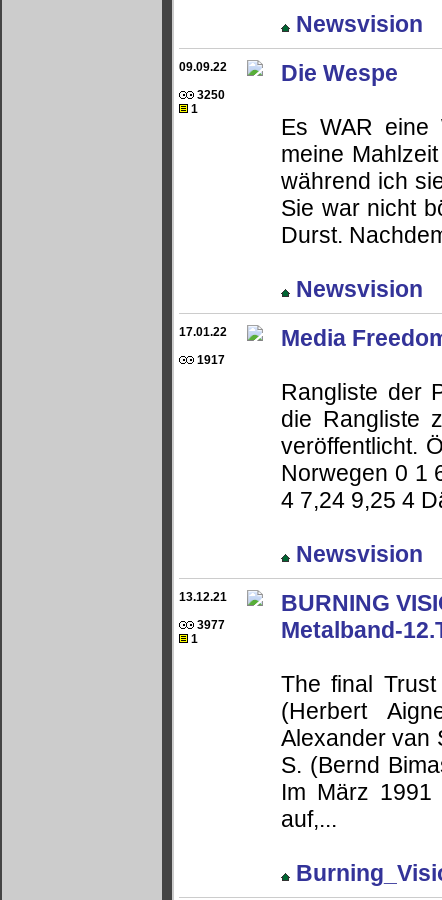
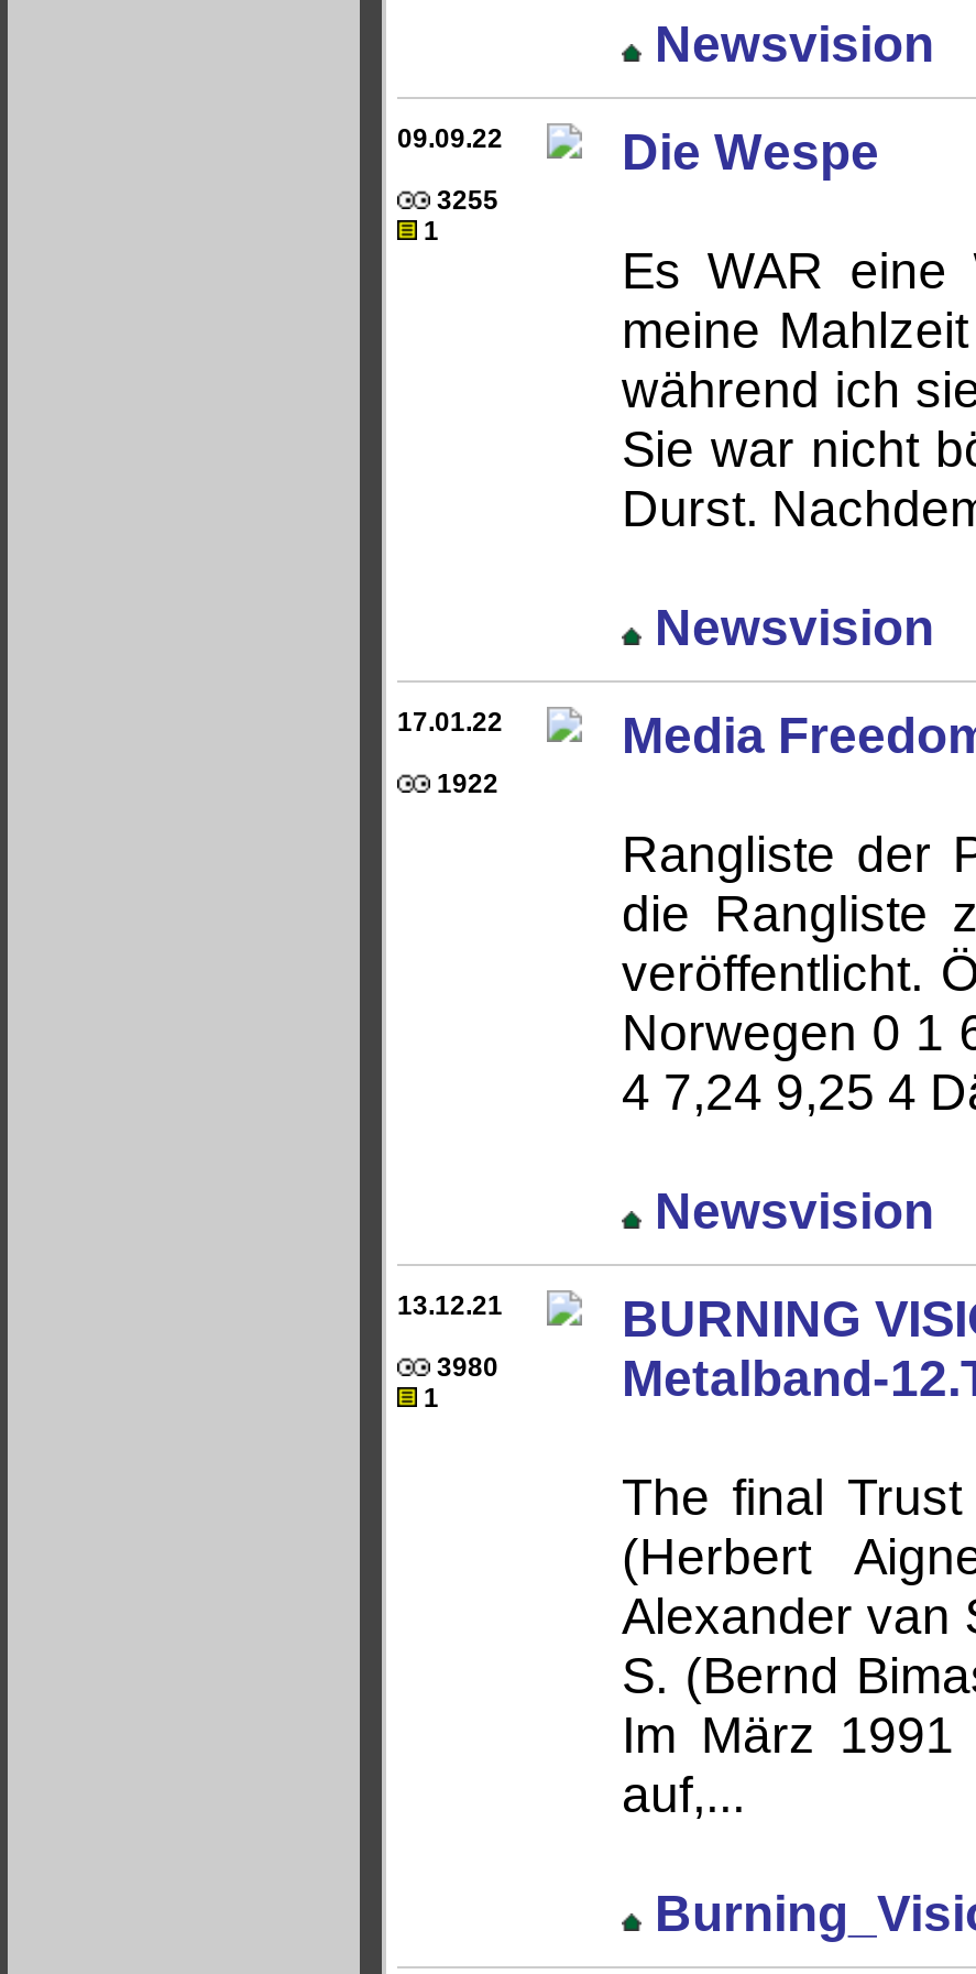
[197,88,225,102] 3250 -> [437,185,498,216] 3255
[197,353,225,367] 1917 -> [437,768,498,799] 1922
[197,618,225,632] 3977 -> [437,1352,498,1383] 3980

